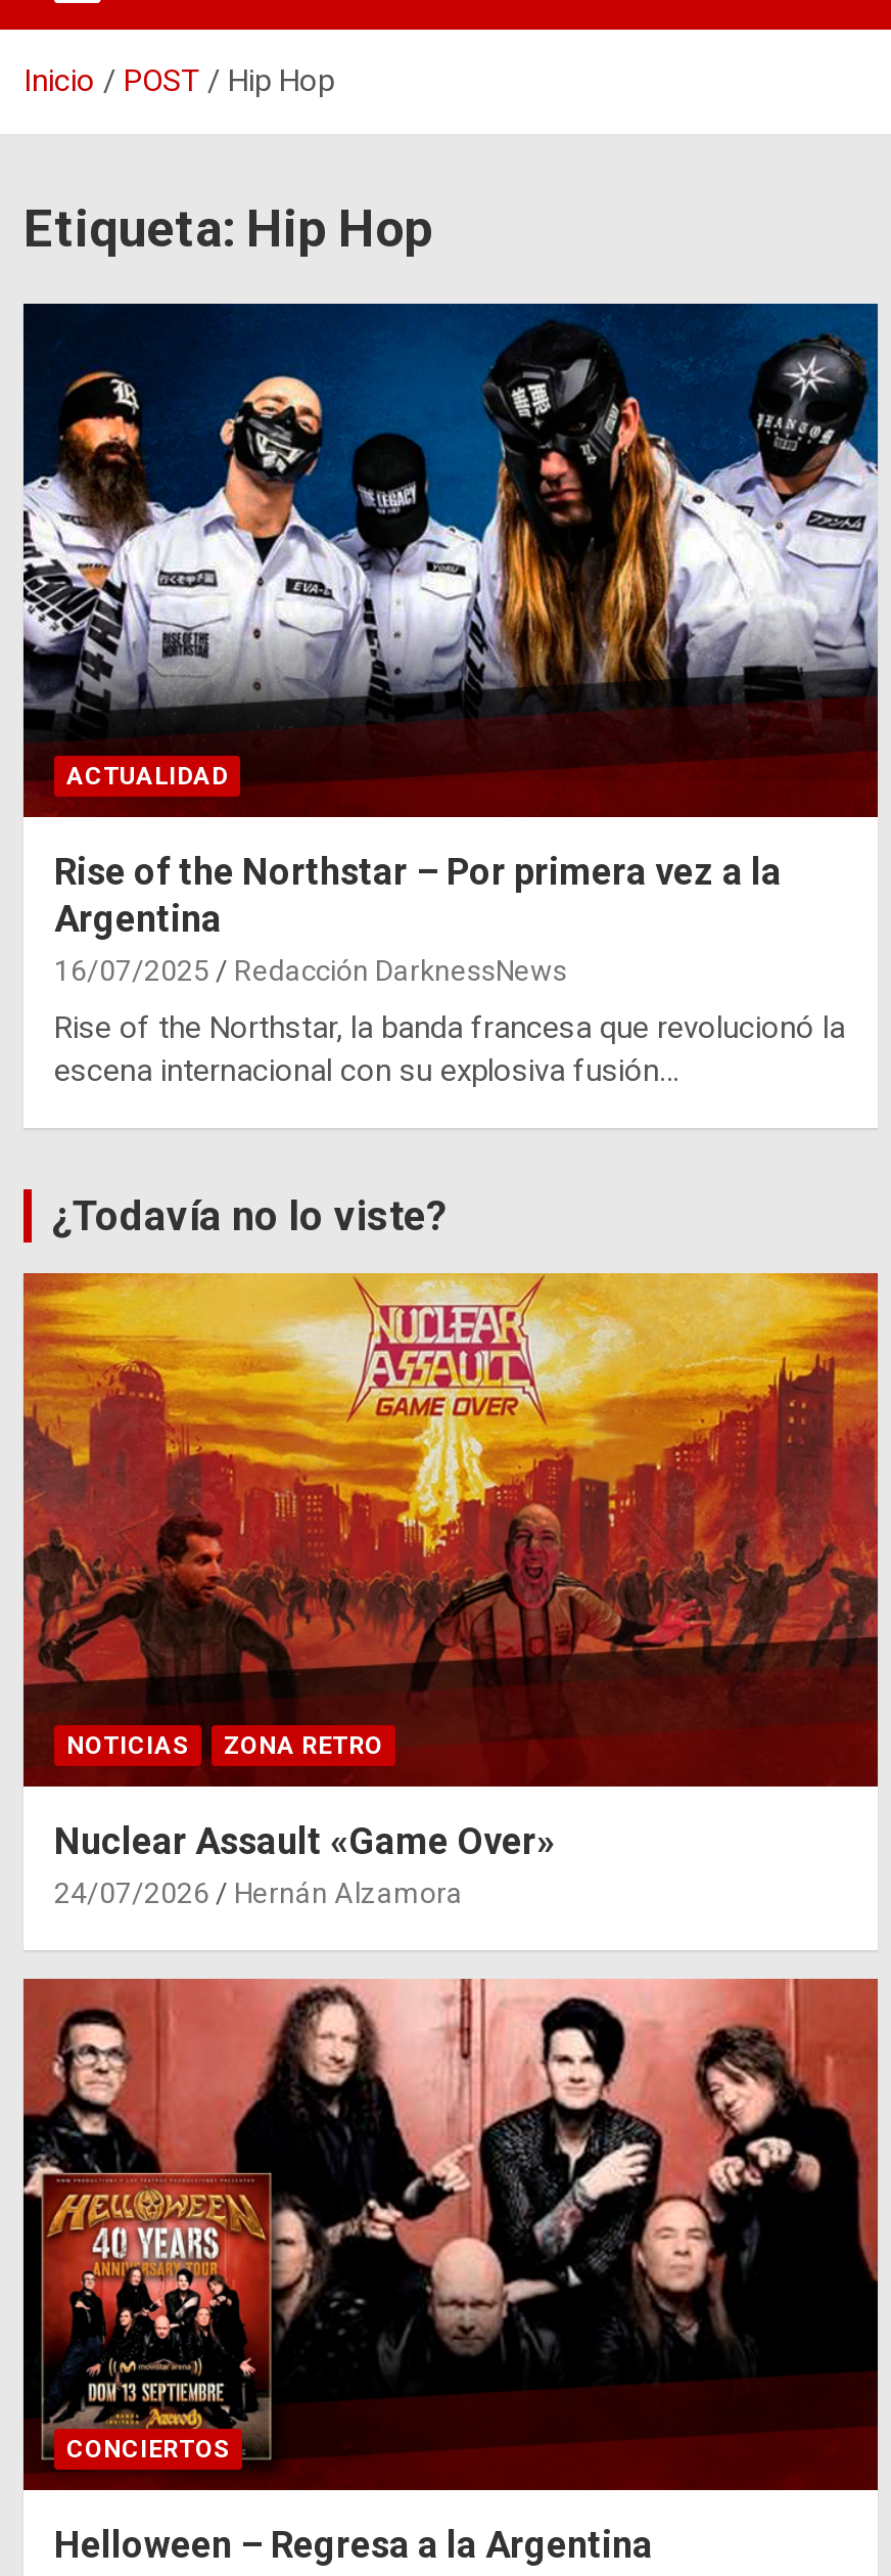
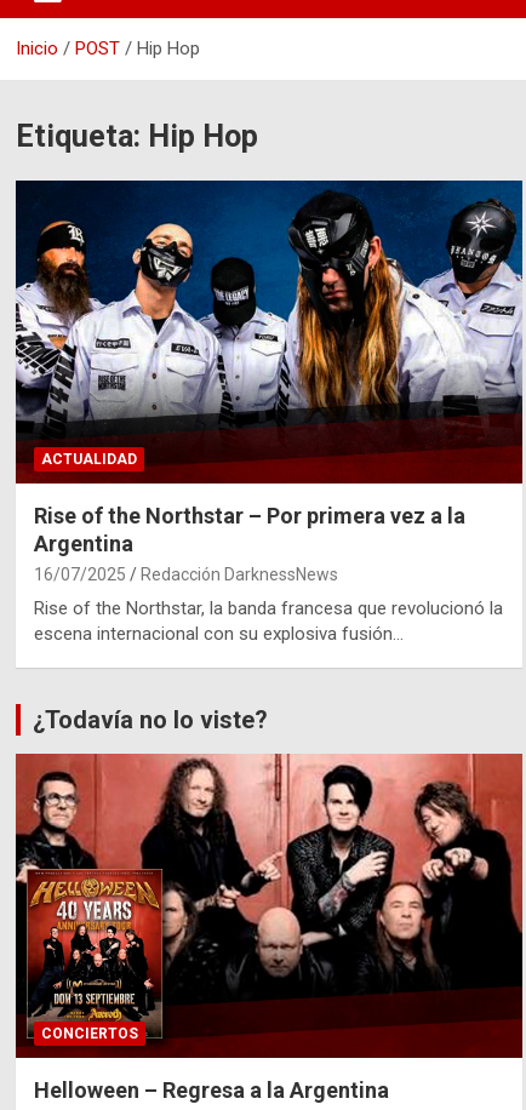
[21,1272,880,1908] [image] | NOTICIAS | ZONA RETRO | Nuclear Assault «Game Over» | 24/07/2026 | Hernán Alzamora -> none

